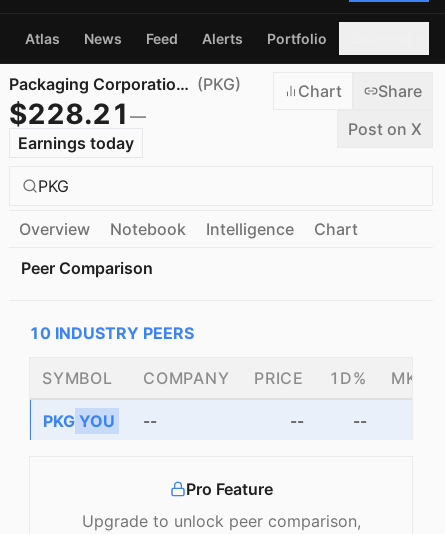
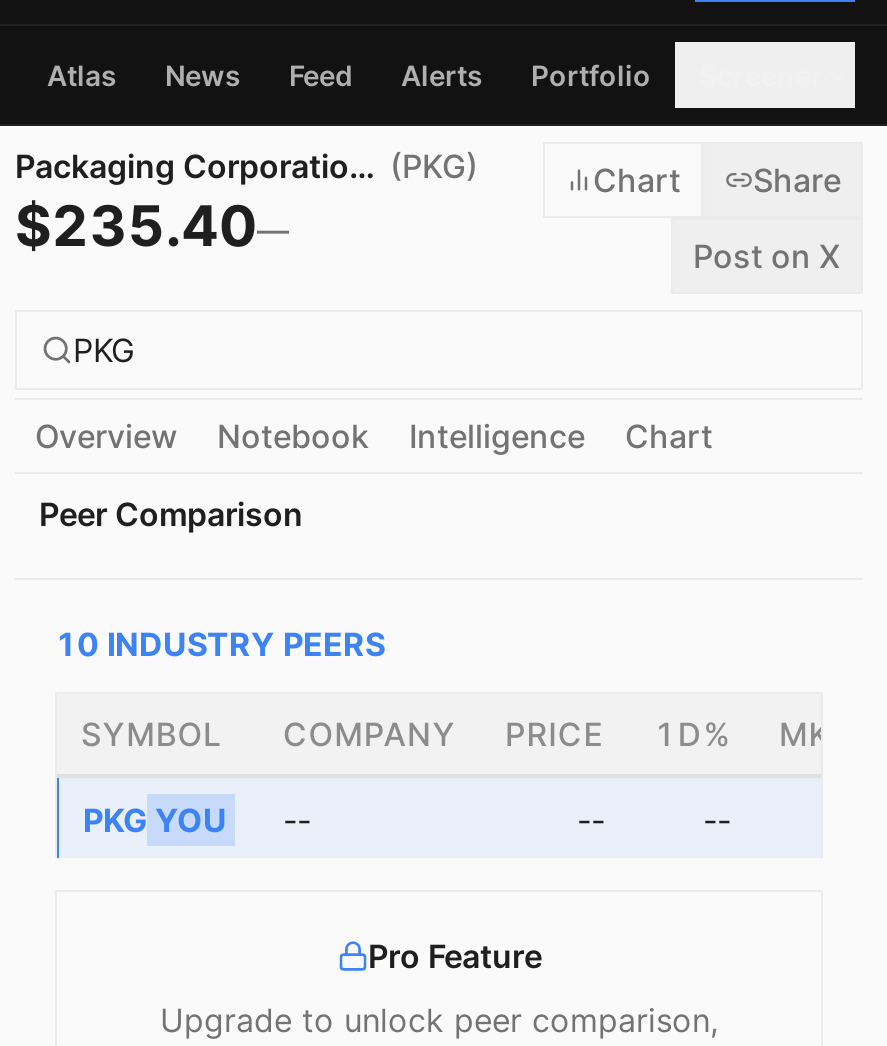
[9,97,146,153] $228.21— | Earnings today -> [15,192,289,260] $235.40—

